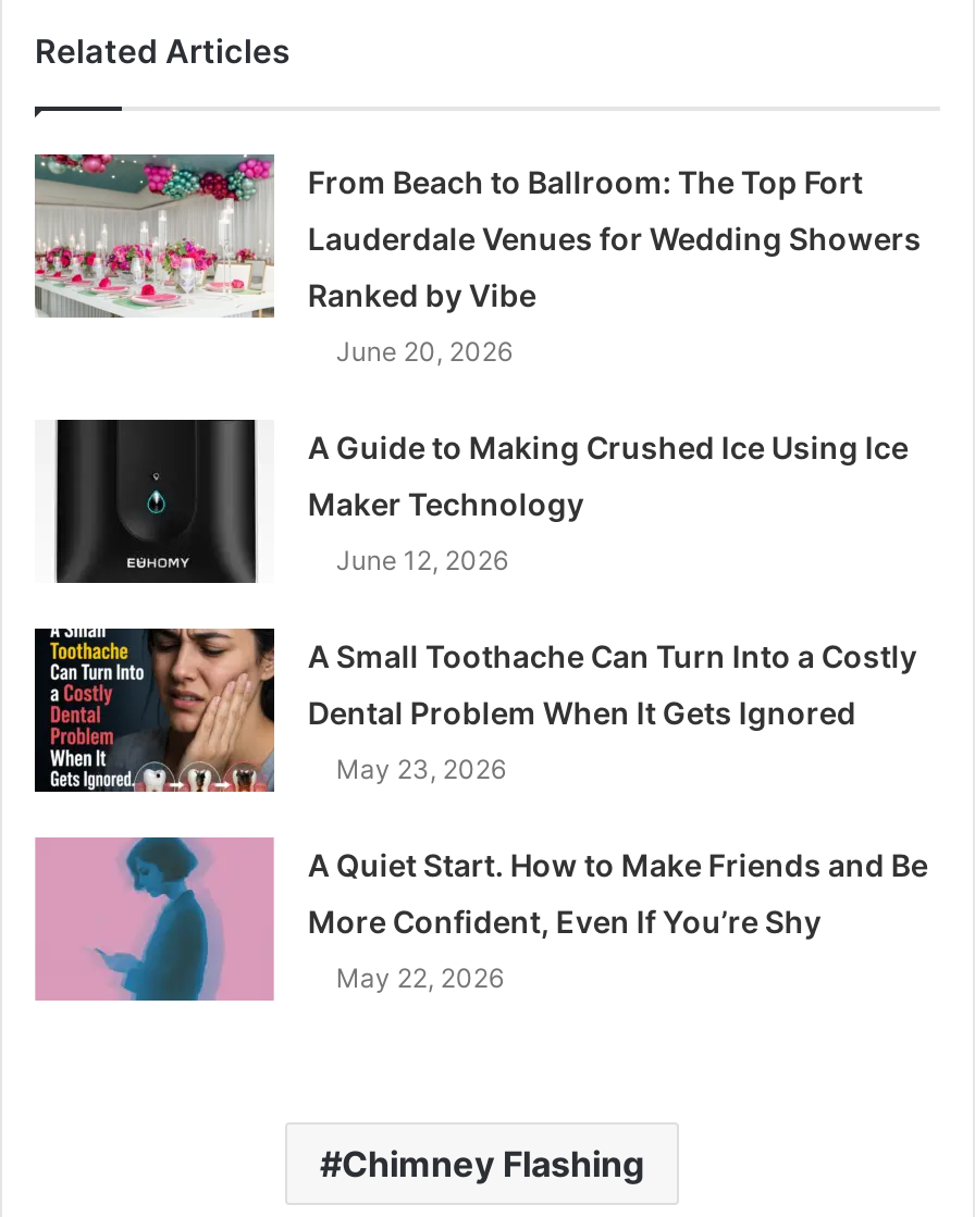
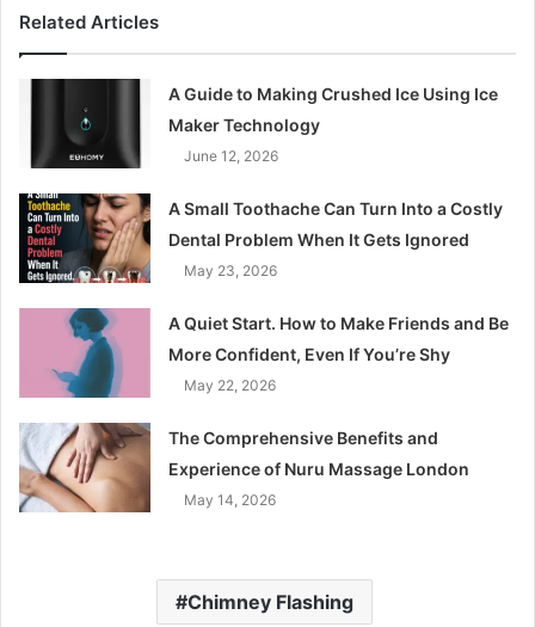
[33,152,921,367] [image] | From Beach to Ballroom: The Top Fort | Lauderdale Venues for Wedding Showers | Ranked by Vibe | June 20, 2026 -> none
moved [41,428,928,993] -> [23,83,509,394]: [image] | A Guide to Making Crushed Ice Using Ice | Maker Technology | ... | More Confident, Even If You’re Shy | May 22, 2026
none -> [18,422,470,514] [image] | The Comprehensive Benefits and | Experience of Nuru Massage London | May 14, 2026

